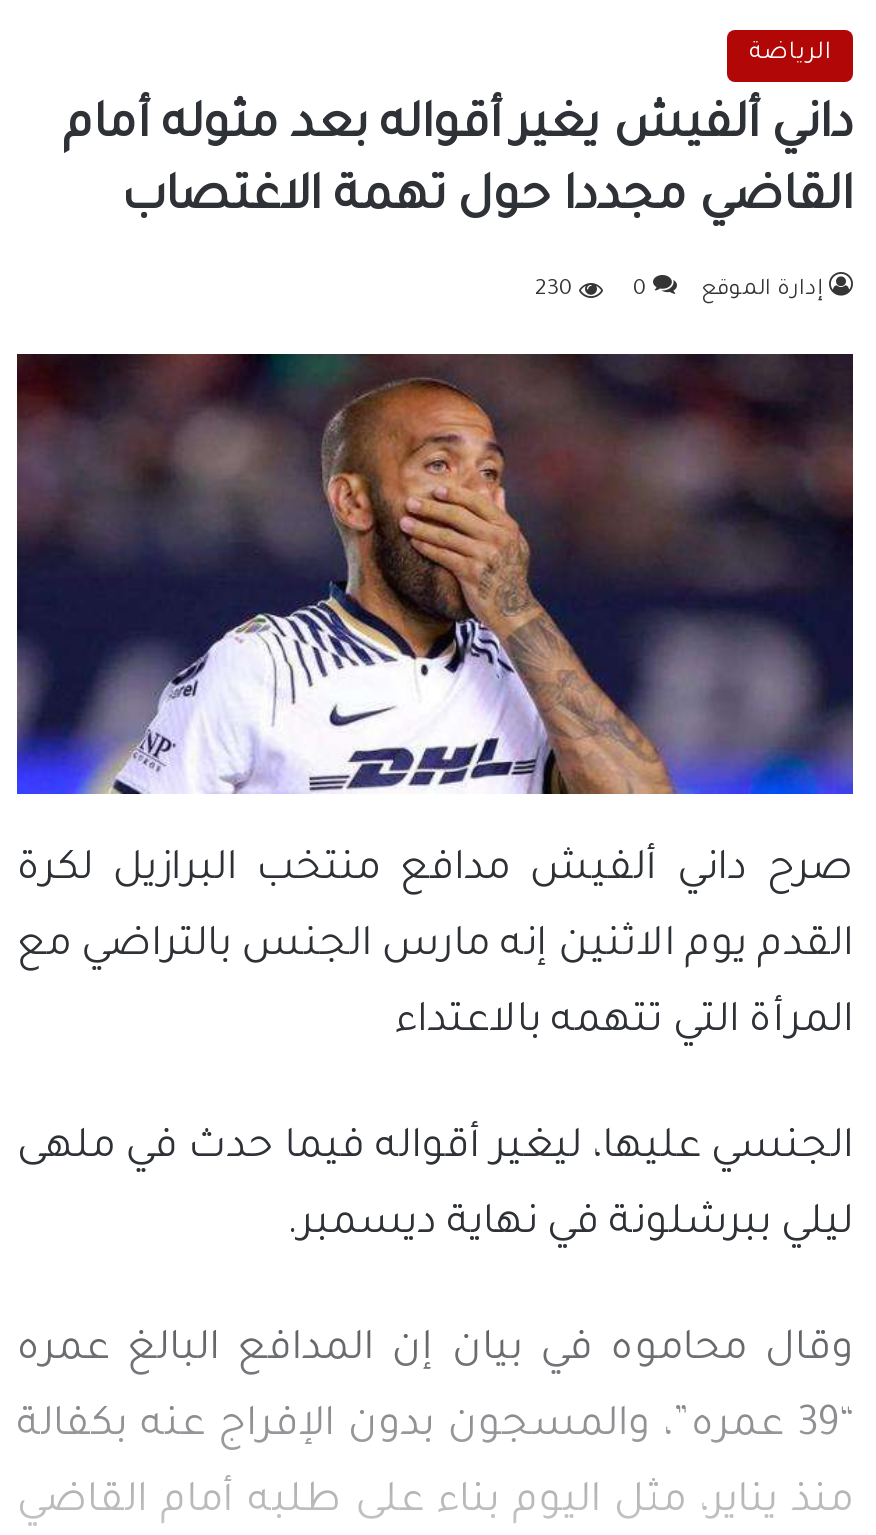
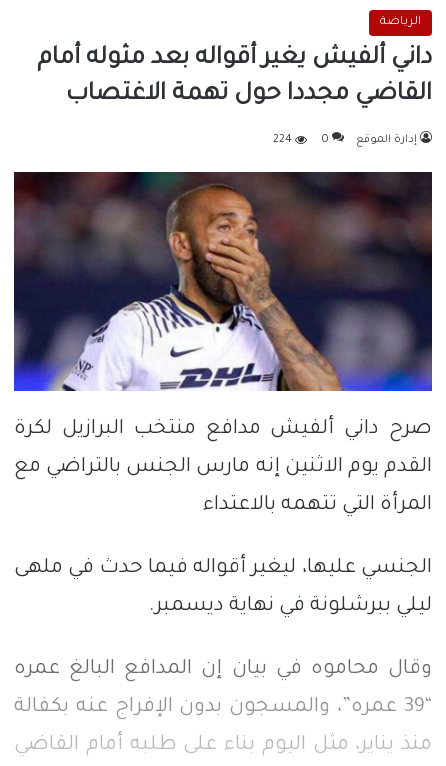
[535,278,573,302] 230 -> [273,134,292,146] 224

